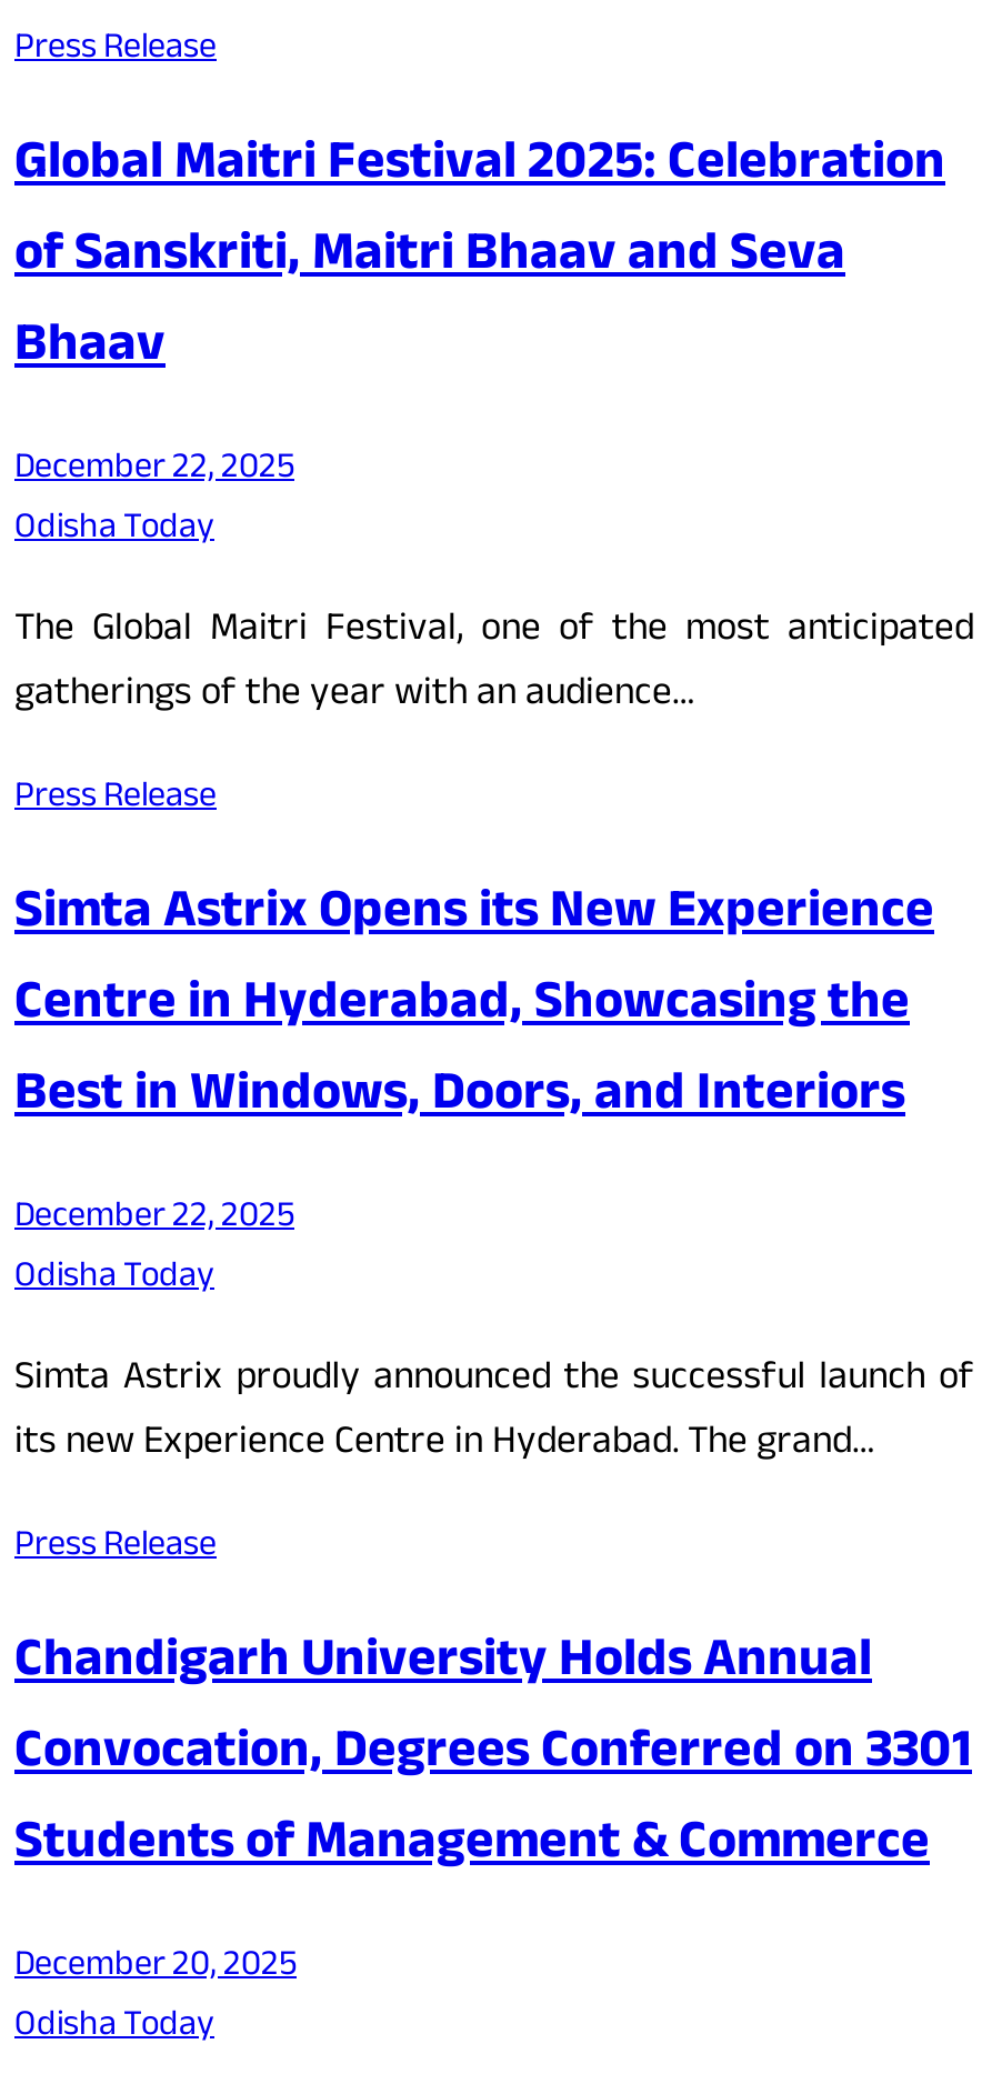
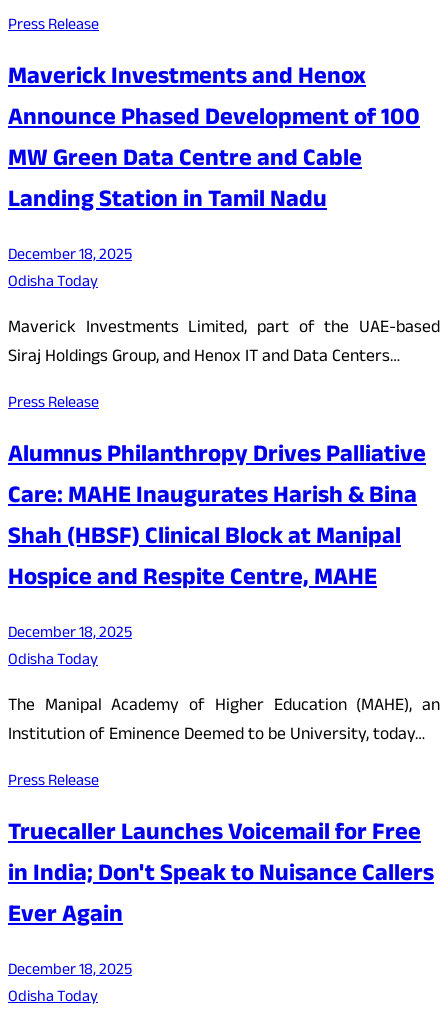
[14,124,945,398] Global Maitri Festival 2025: Celebration | of Sanskriti, Maitri Bhaav and Seva | Bhaav -> [8,59,420,223] Maverick Investments and Henox | Announce Phased Development of 100 | MW Green Data Centre and Cable | Landing Station in Tamil Nadu
[14,442,294,502] December 22, 2025 -> [8,243,132,270] December 18, 2025
[14,601,974,730] The Global Maitri Festival, one of the most anticipated | gatherings of the year with an audience… -> [8,315,440,373] Maverick Investments Limited, part of the UAE-based | Siraj Holdings Group, and Henox IT and Data Centers…
[14,873,934,1146] Simta Astrix Opens its New Experience | Centre in Hyderabad, Showcasing the | Best in Windows, Doors, and Interiors -> [8,437,426,601] Alumnus Philanthropy Drives Palliative | Care: MAHE Inaugurates Harish & Bina | Shah (HBSF) Clinical Block at Manipal | Hospice and Respite Centre, MAHE
[14,1191,294,1251] December 22, 2025 -> [8,621,132,648] December 18, 2025
[14,1350,974,1479] Simta Astrix proudly announced the successful launch of | its new Experience Centre in Hyderabad. The grand… -> [8,693,440,751] The Manipal Academy of Higher Education (MAHE), an | Institution of Eminence Deemed to be University, today…
[14,1622,972,1895] Chandigarh University Holds Annual | Convocation, Degrees Conferred on 3301 | Students of Management & Commerce -> [8,815,434,938] Truecaller Launches Voicemail for Free | in India; Don't Speak to Nuisance Callers | Ever Again
[14,1939,297,1999] December 20, 2025 -> [8,958,132,985] December 18, 2025

